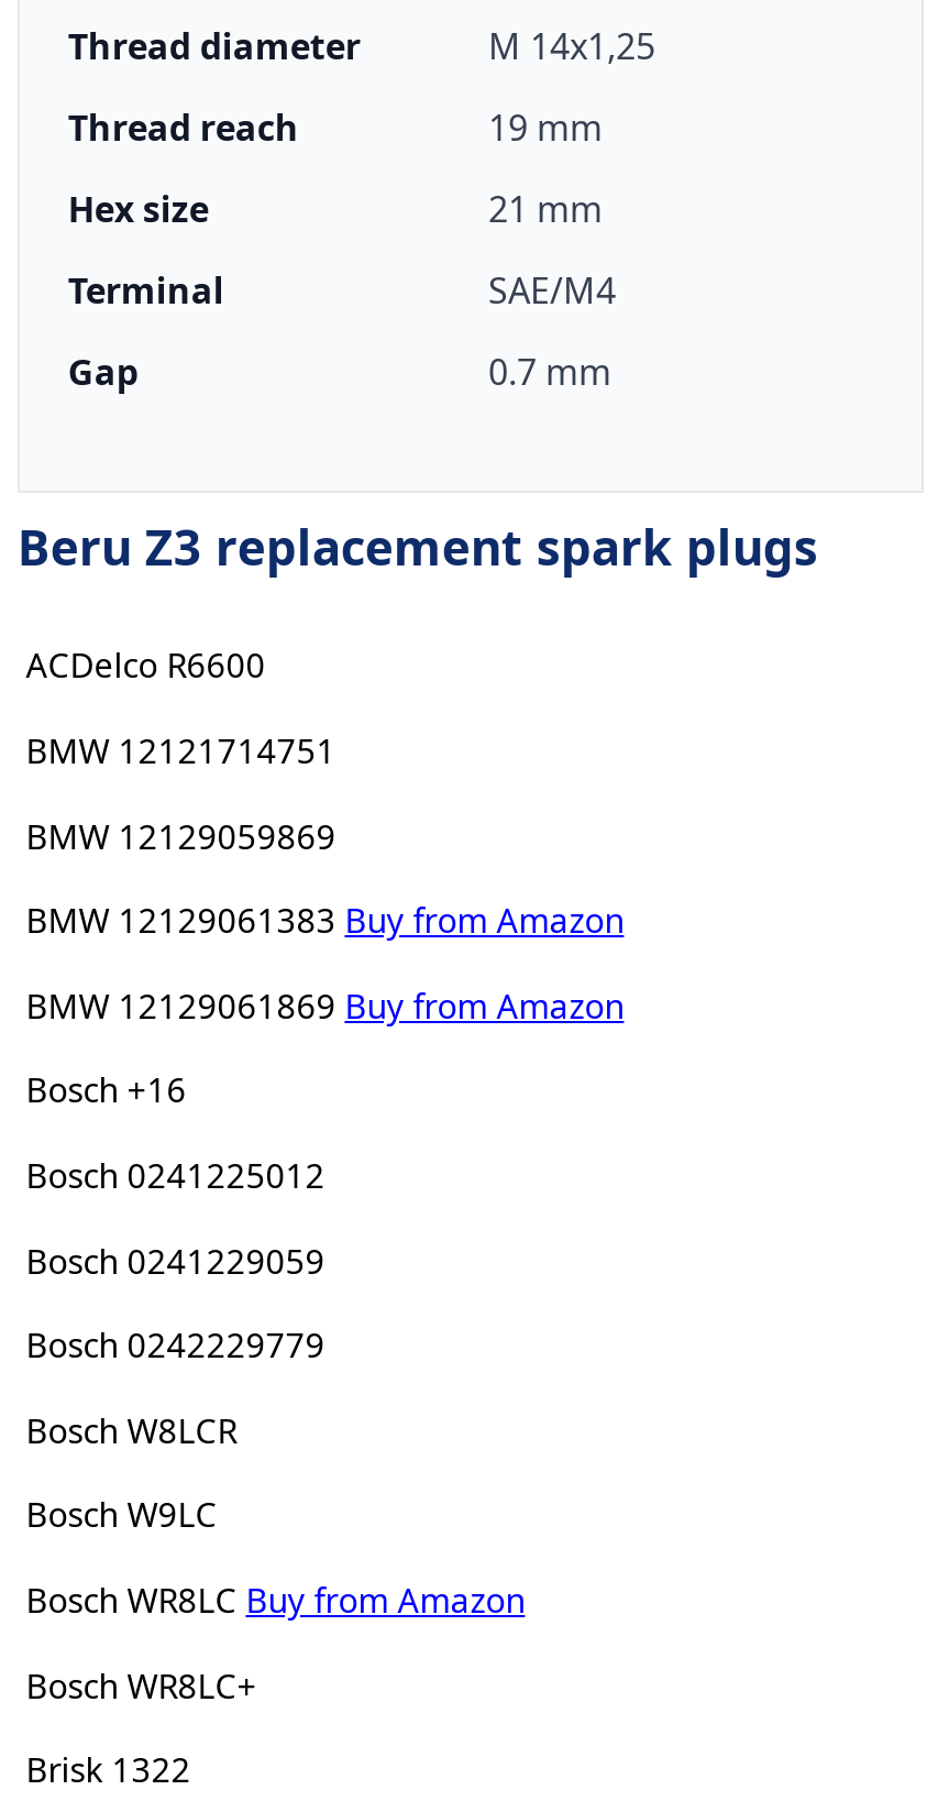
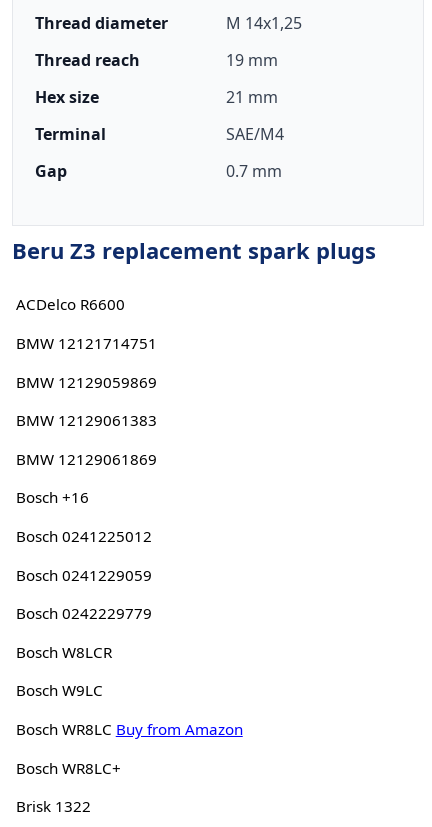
[26,898,624,942] BMW 12129061383 Buy from Amazon -> [16,410,157,430] BMW 12129061383
[26,983,624,1027] BMW 12129061869 Buy from Amazon -> [16,449,157,469] BMW 12129061869

